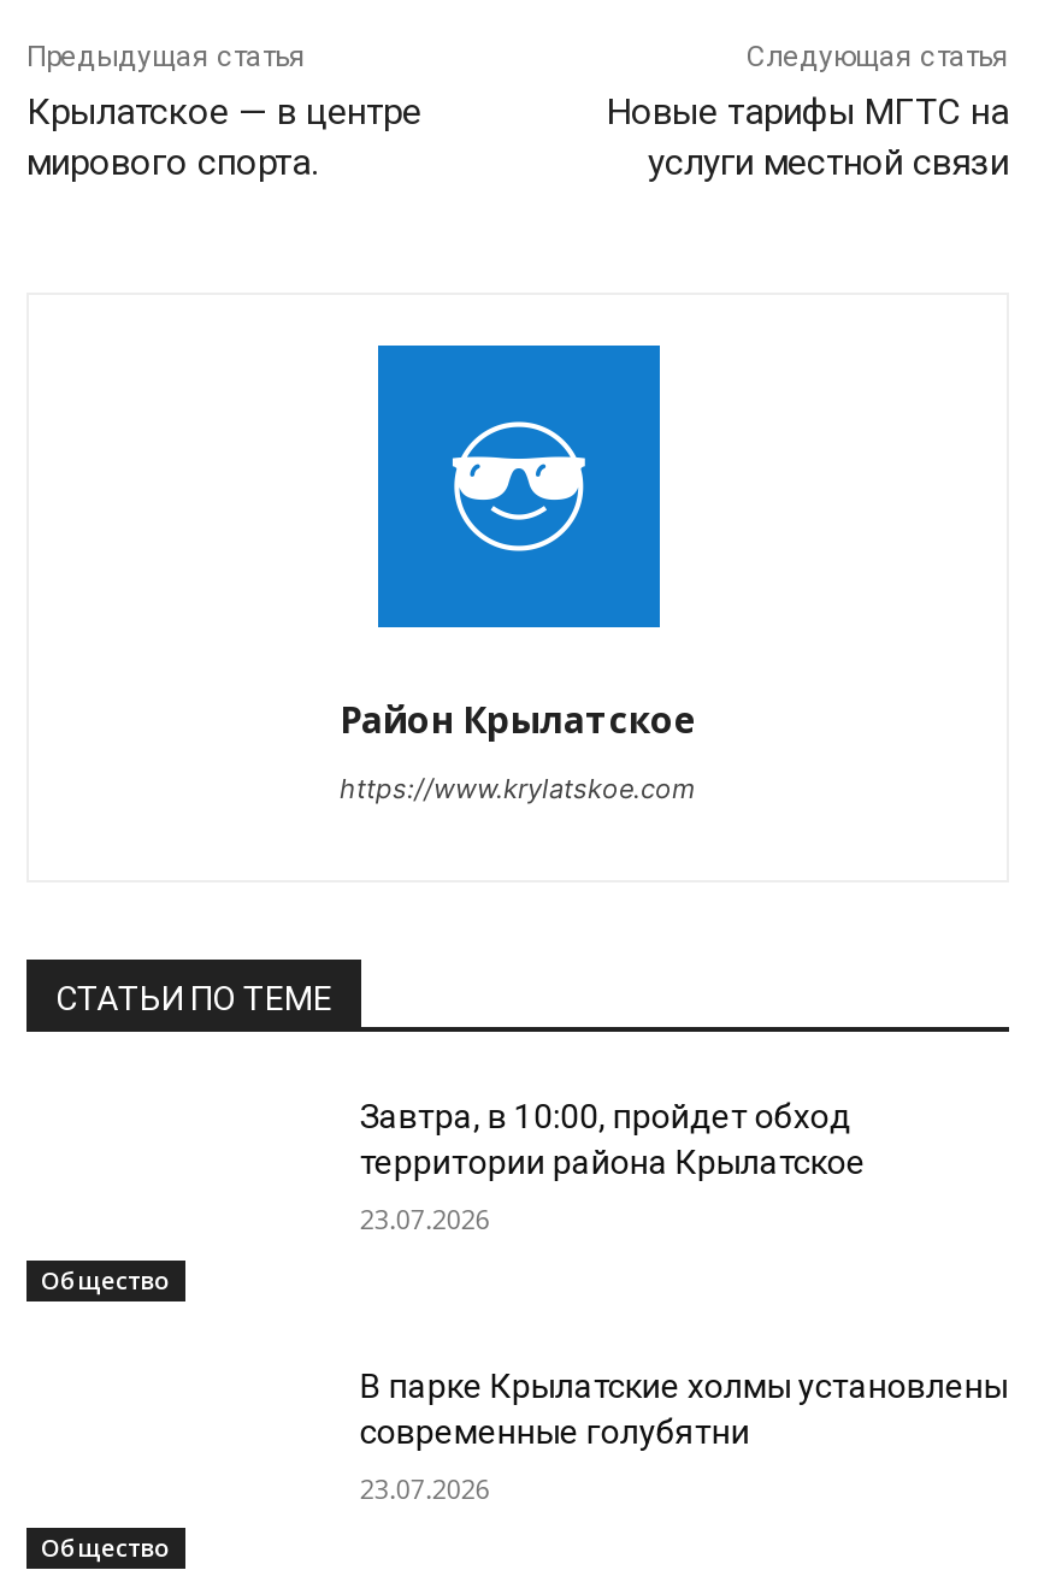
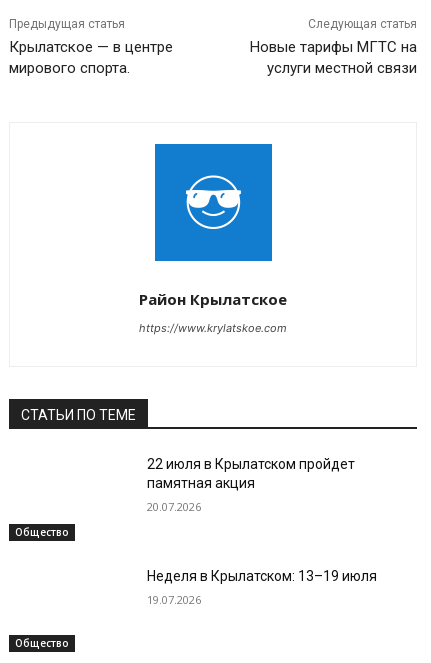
[360,1097,866,1181] Завтра, в 10:00, пройдет обход | территории района Крылатское -> [147,456,355,491] 22 июля в Крылатском пройдет | памятная акция
[360,1201,490,1237] 23.07.2026 -> [147,499,201,514] 20.07.2026
[360,1366,1008,1450] В парке Крылатские холмы установлены | современные голубятни -> [147,568,377,584] Неделя в Крылатском: 13–19 июля
[360,1469,490,1505] 23.07.2026 -> [147,592,201,607] 19.07.2026

